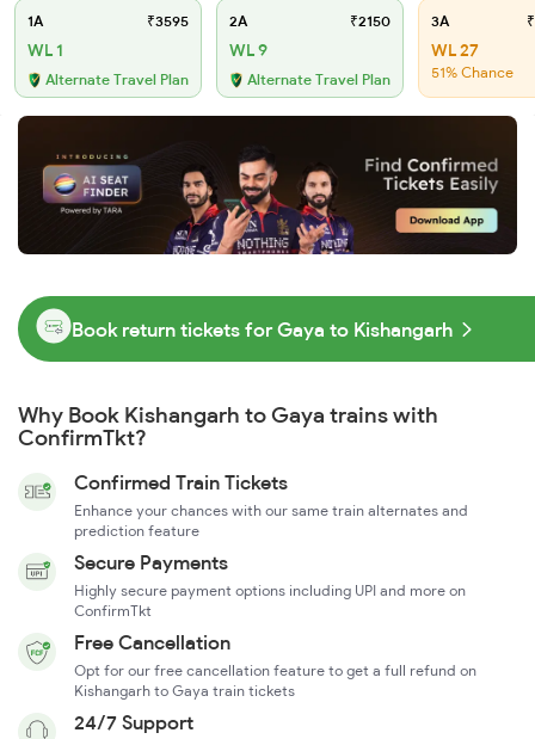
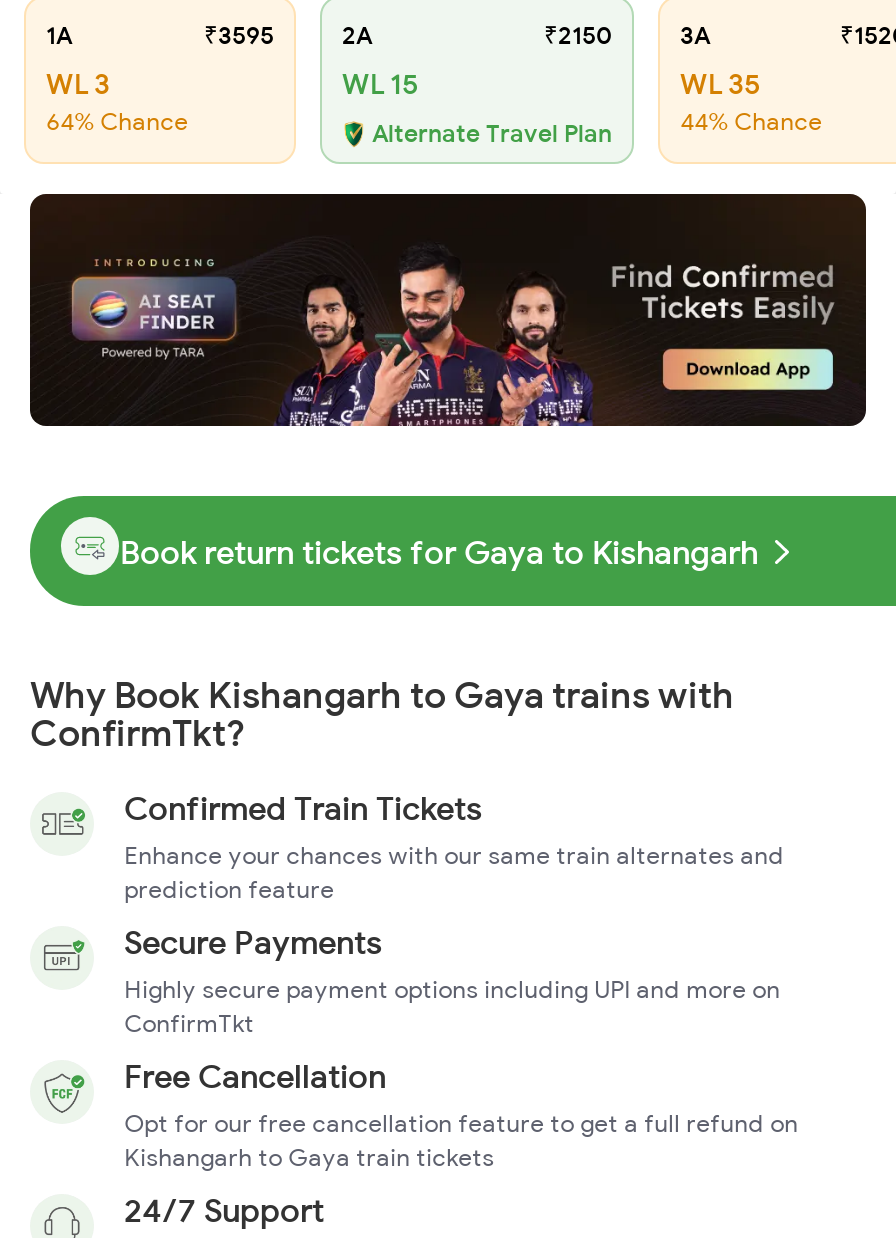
[27,39,189,88] WL 1 | Alternate Travel Plan -> [46,66,188,136] WL 3 | 64% Chance
[229,39,267,61] WL 9 -> [342,66,418,102] WL 15
[431,39,479,61] WL 27 -> [680,66,760,102] WL 35
[431,63,514,81] 51% Chance -> [680,106,822,136] 44% Chance

